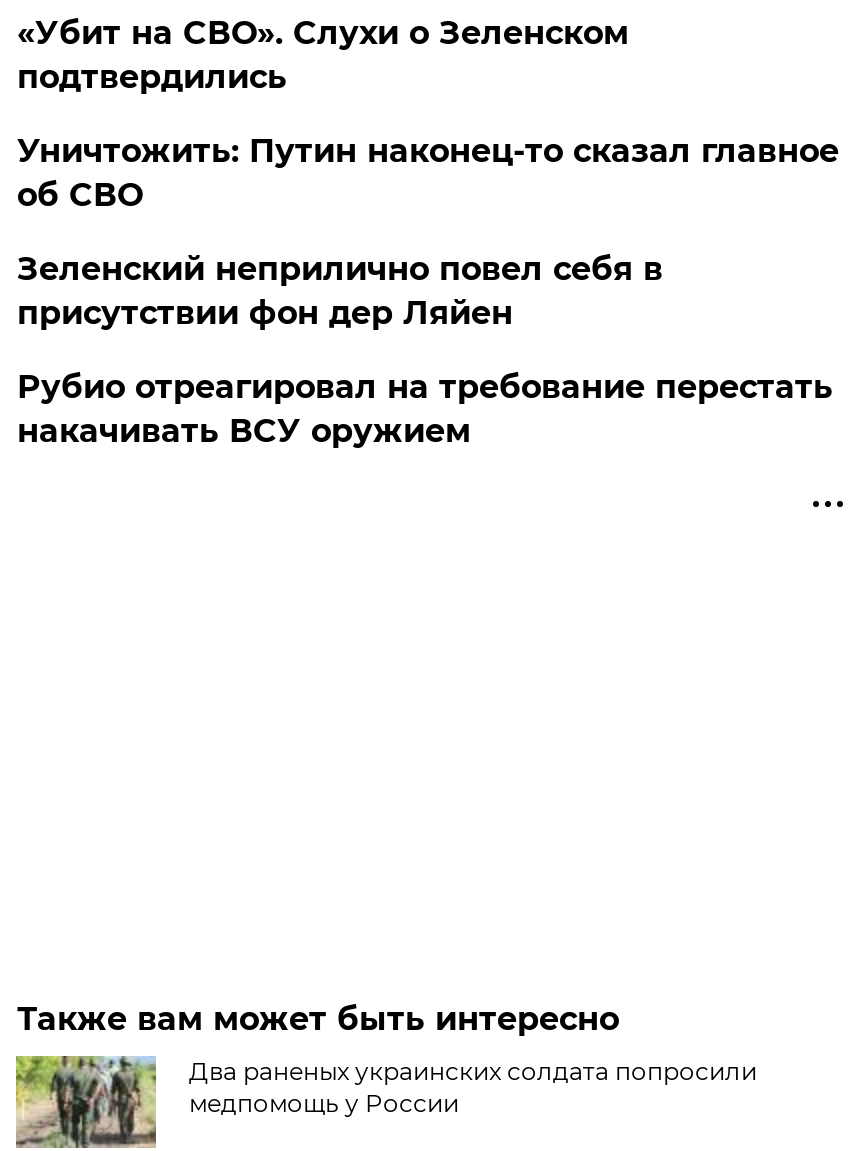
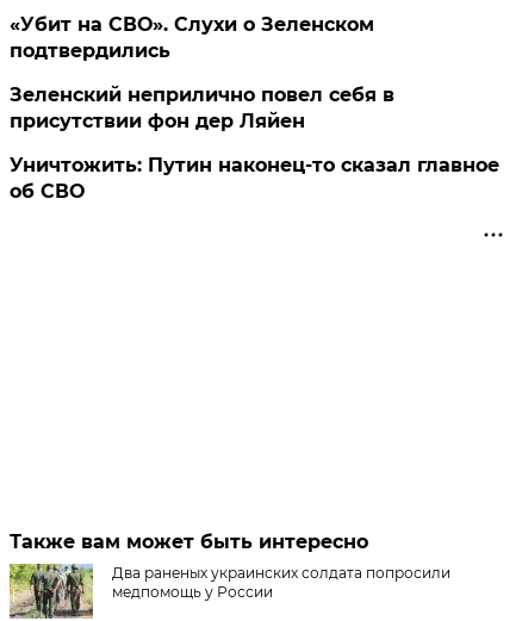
moved [17,132,839,214] -> [10,154,500,203]: Уничтожить: Путин наконец-то сказал главное | об СВО
[17,368,833,450] Рубио отреагировал на требование перестать | накачивать ВСУ оружием -> none

